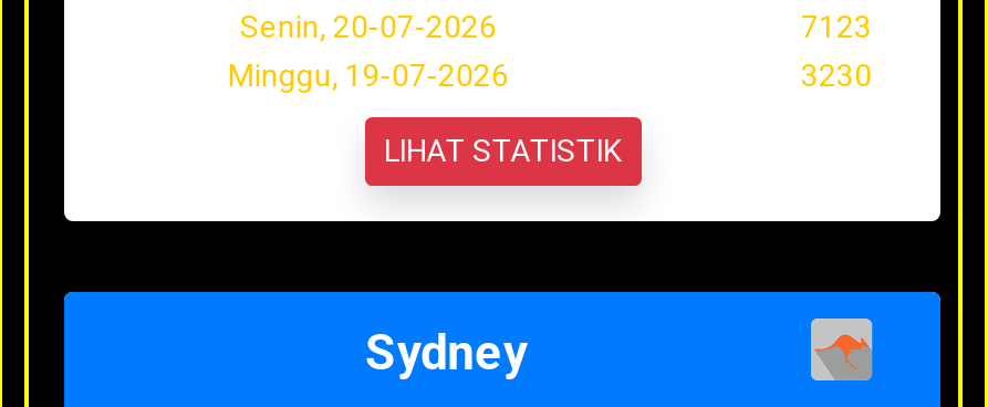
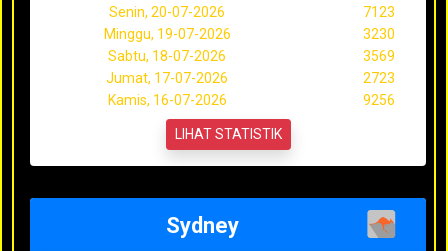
none -> [106,48,395,108] Sabtu, 18-07-2026 | 3569 | Jumat, 17-07-2026 | 2723 | Kamis, 16-07-2026 | 9256

